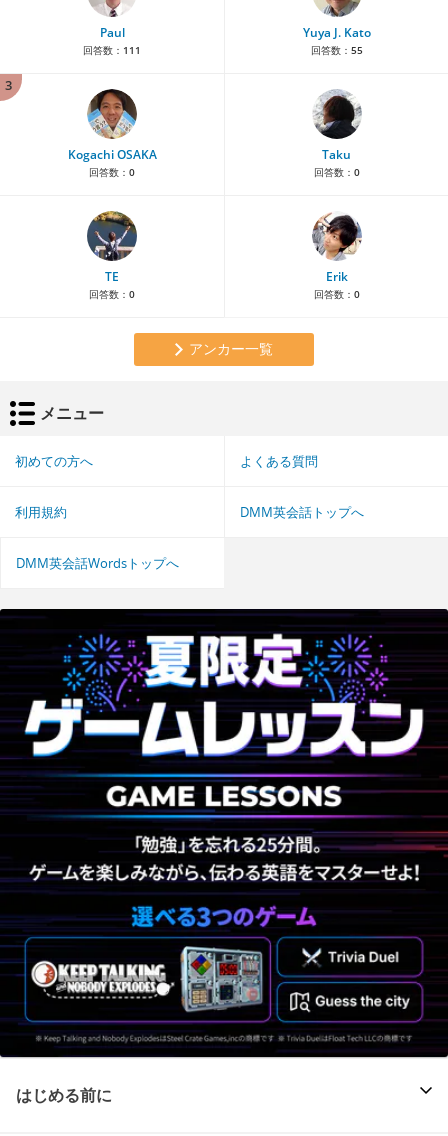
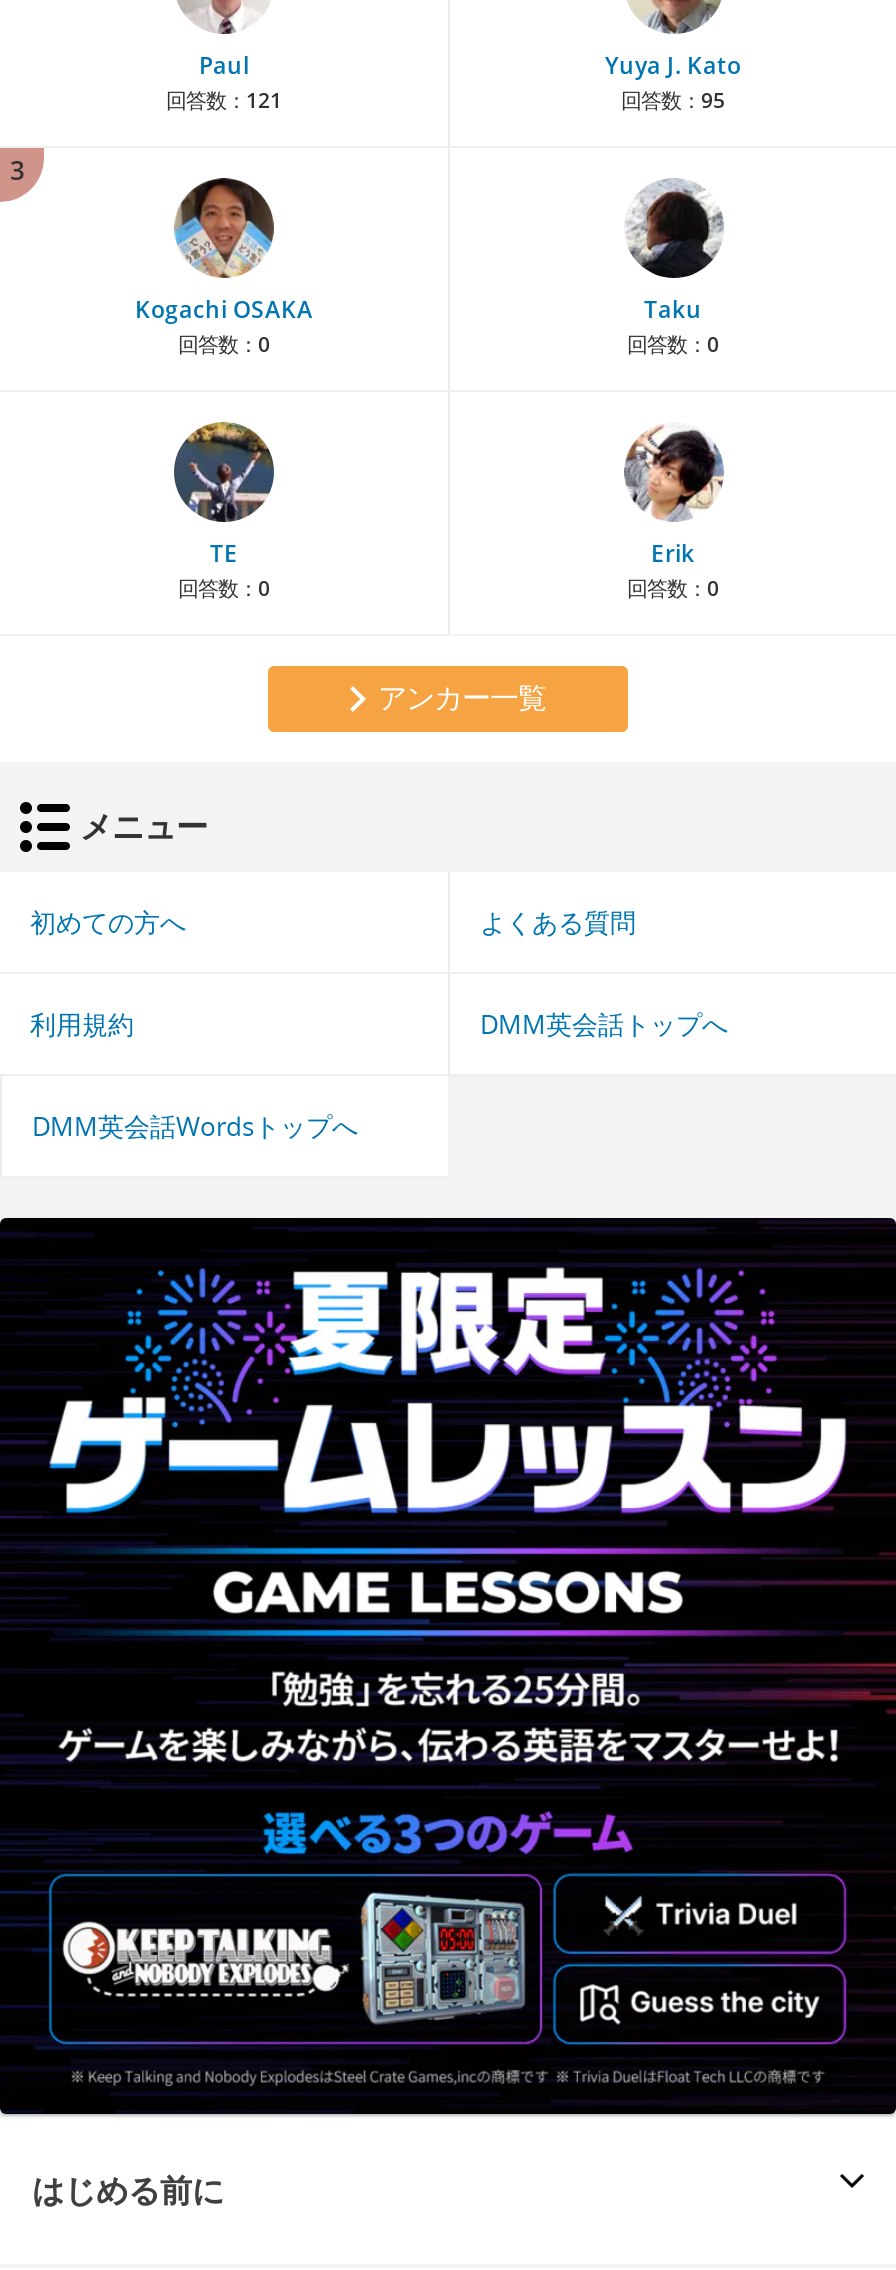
[83,43,141,57] 回答数：111 -> [166,85,282,113] 回答数：121
[310,43,362,57] 回答数：55 -> [621,85,725,113] 回答数：95

